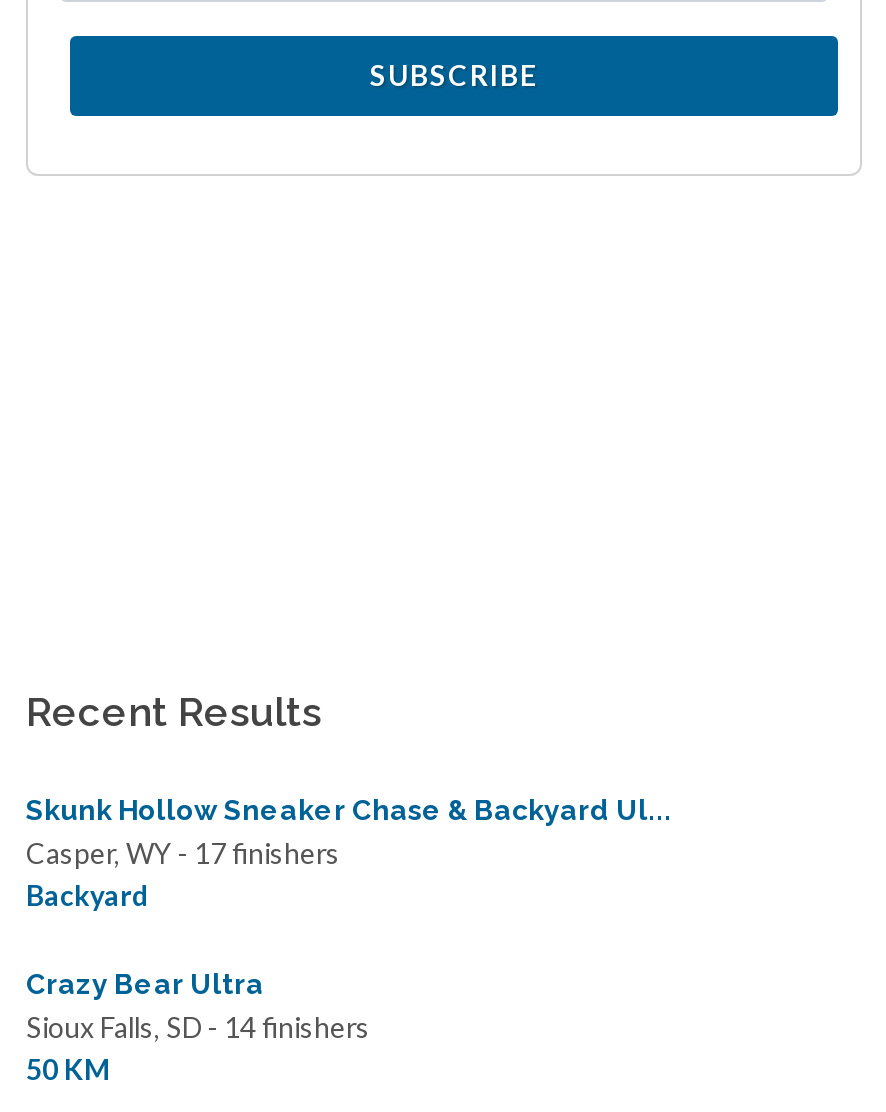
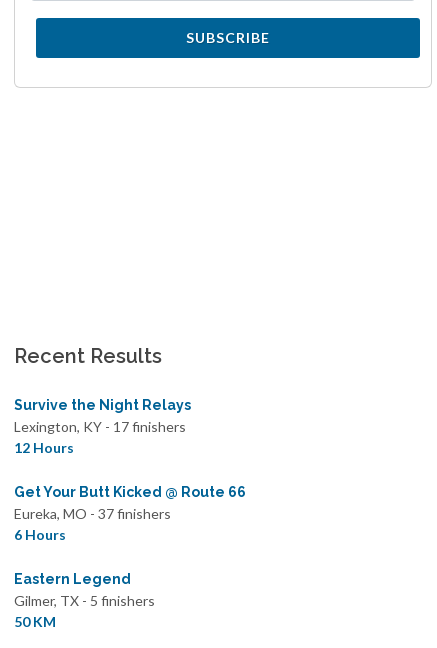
[26,793,672,1043] Skunk Hollow Sneaker Chase & Backyard Ul... | Casper, WY - 17 finishers | Backyard | Crazy Bear Ultra | Sioux Falls, SD - 14 finishers -> [14,396,246,608] Survive the Night Relays | Lexington, KY - 17 finishers | 12 Hours | Get Your Butt Kicked @ Route 66 | Eureka, MO - 37 finishers | 6 Hours | Eastern Legend | Gilmer, TX - 5 finishers

